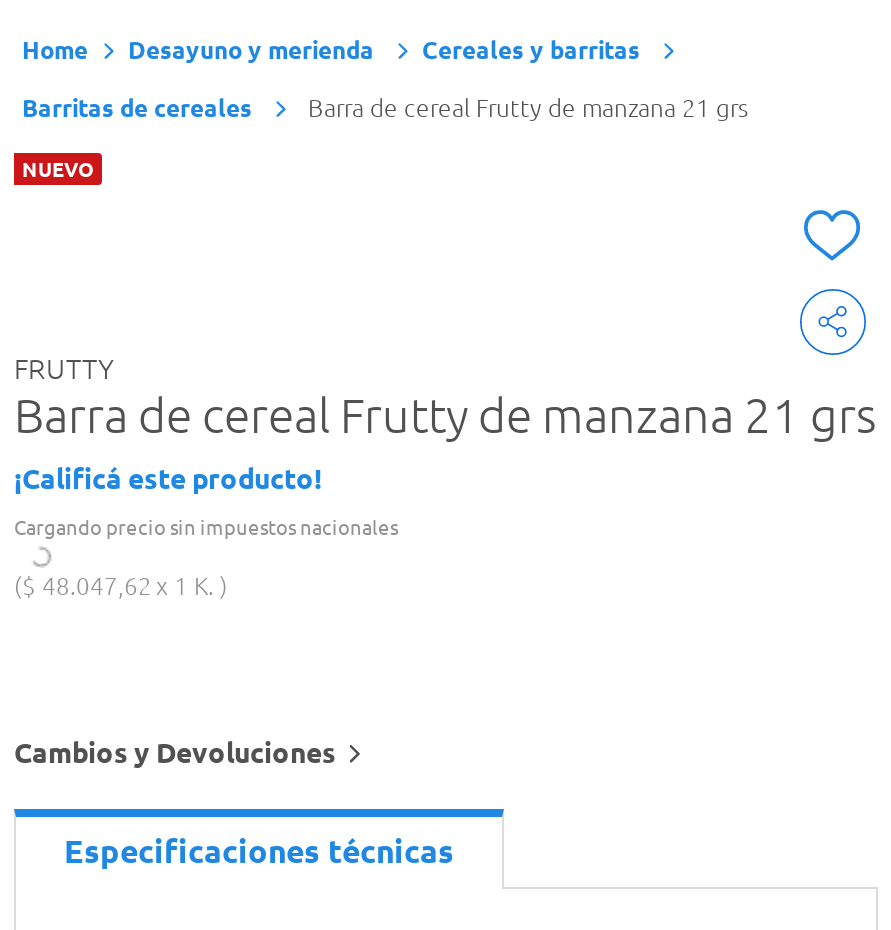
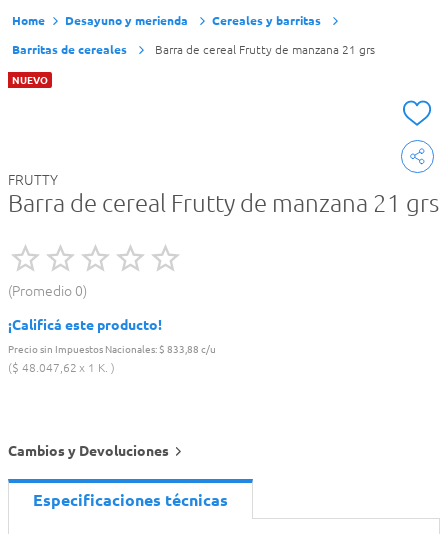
none -> [12,283,83,299] Promedio 0
[14,516,398,540] Cargando precio sin impuestos nacionales -> [8,343,216,355] Precio sin Impuestos Nacionales: $ 833,88 c/u

